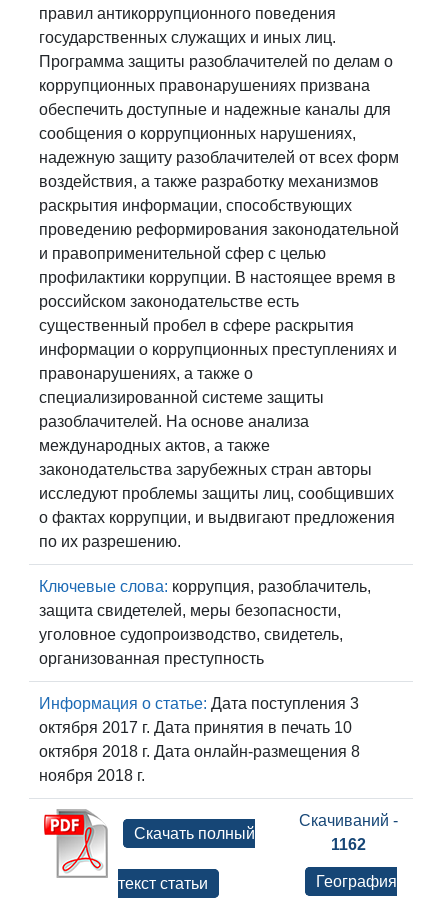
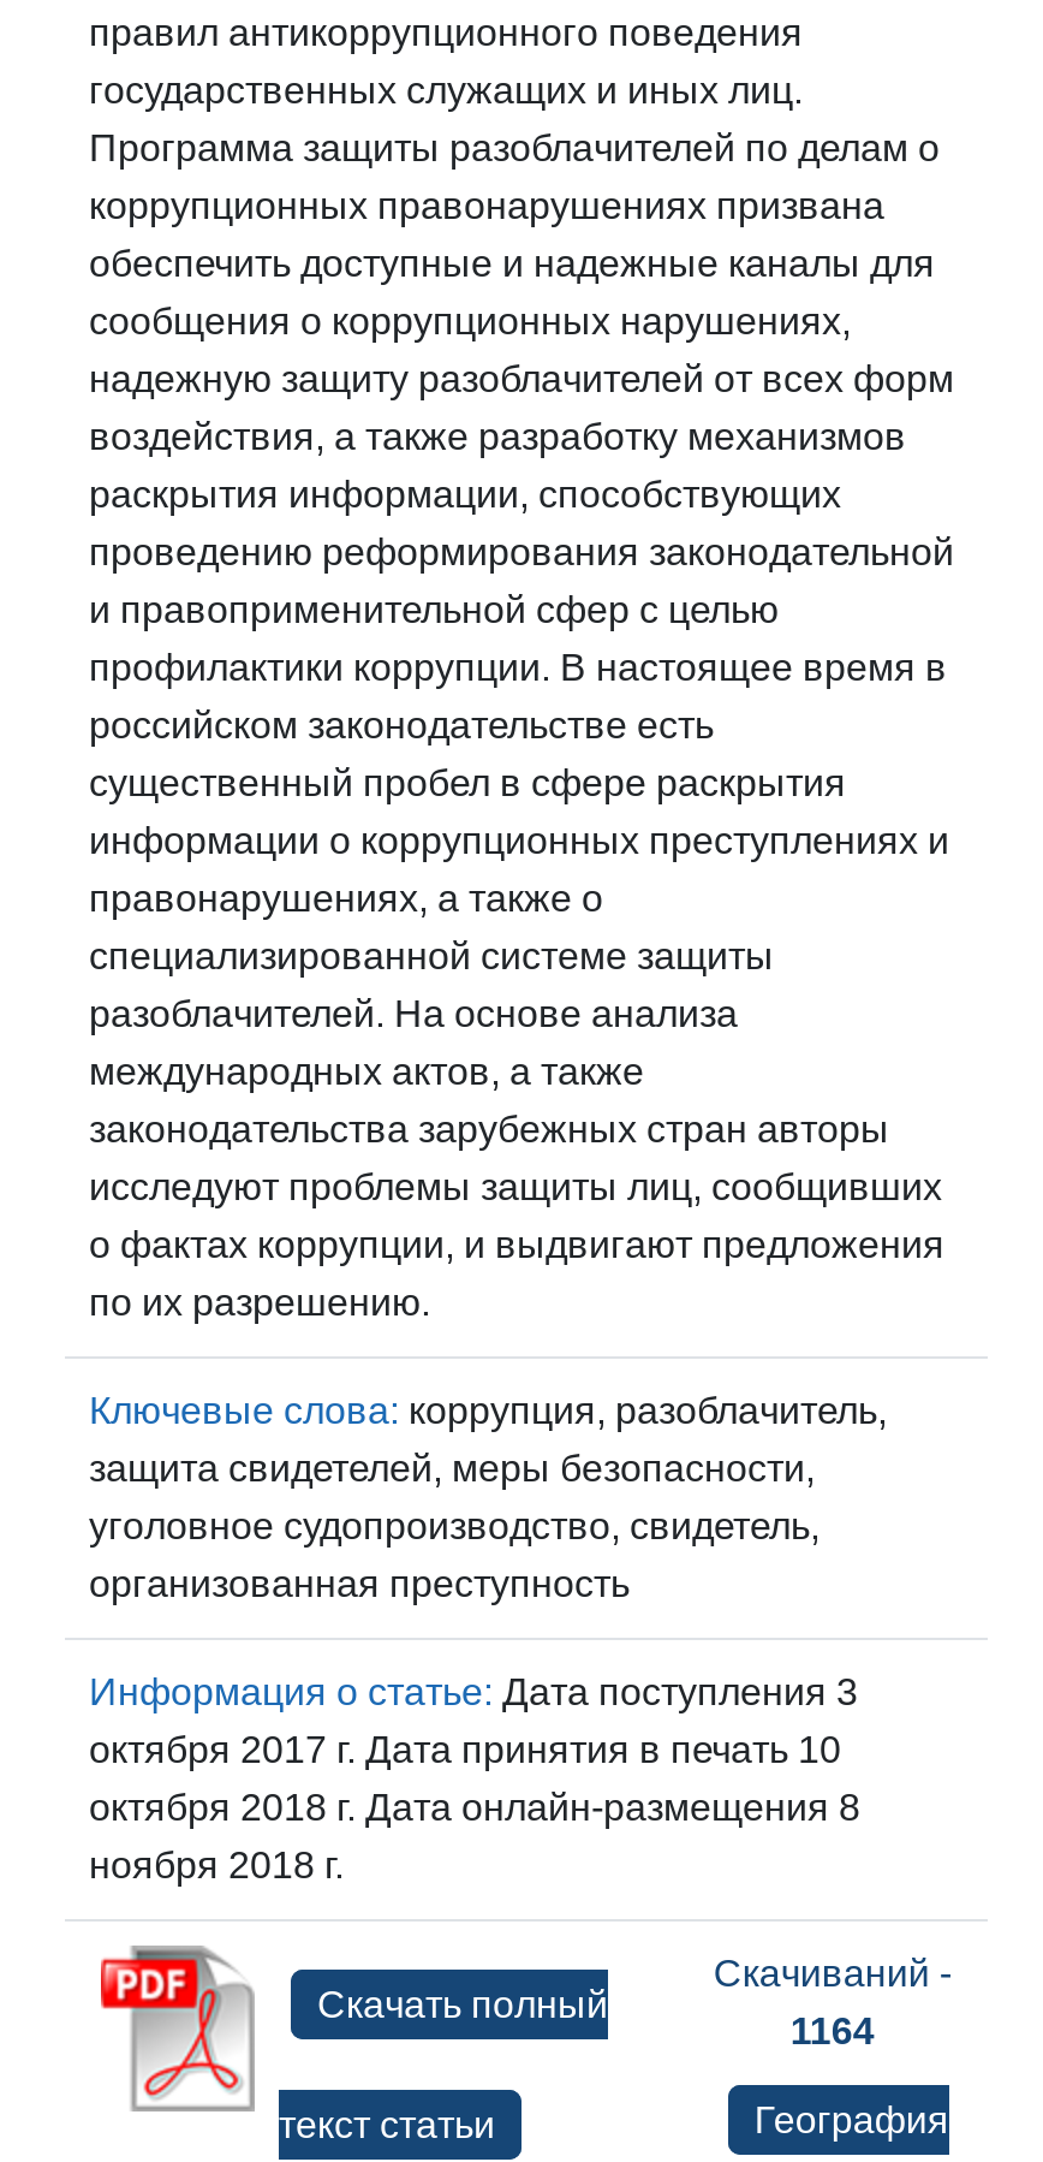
[331,836,366,853] 1162 -> [790,2010,875,2051] 1164

